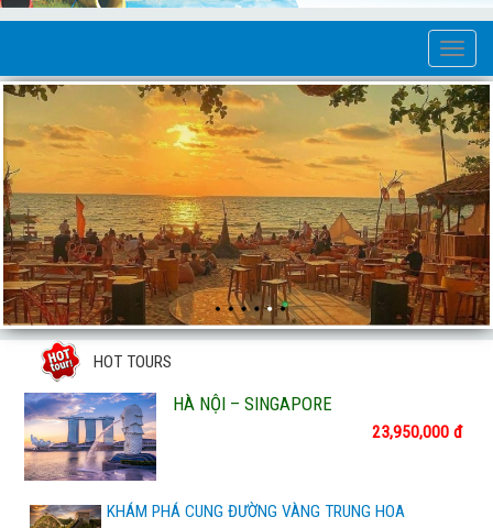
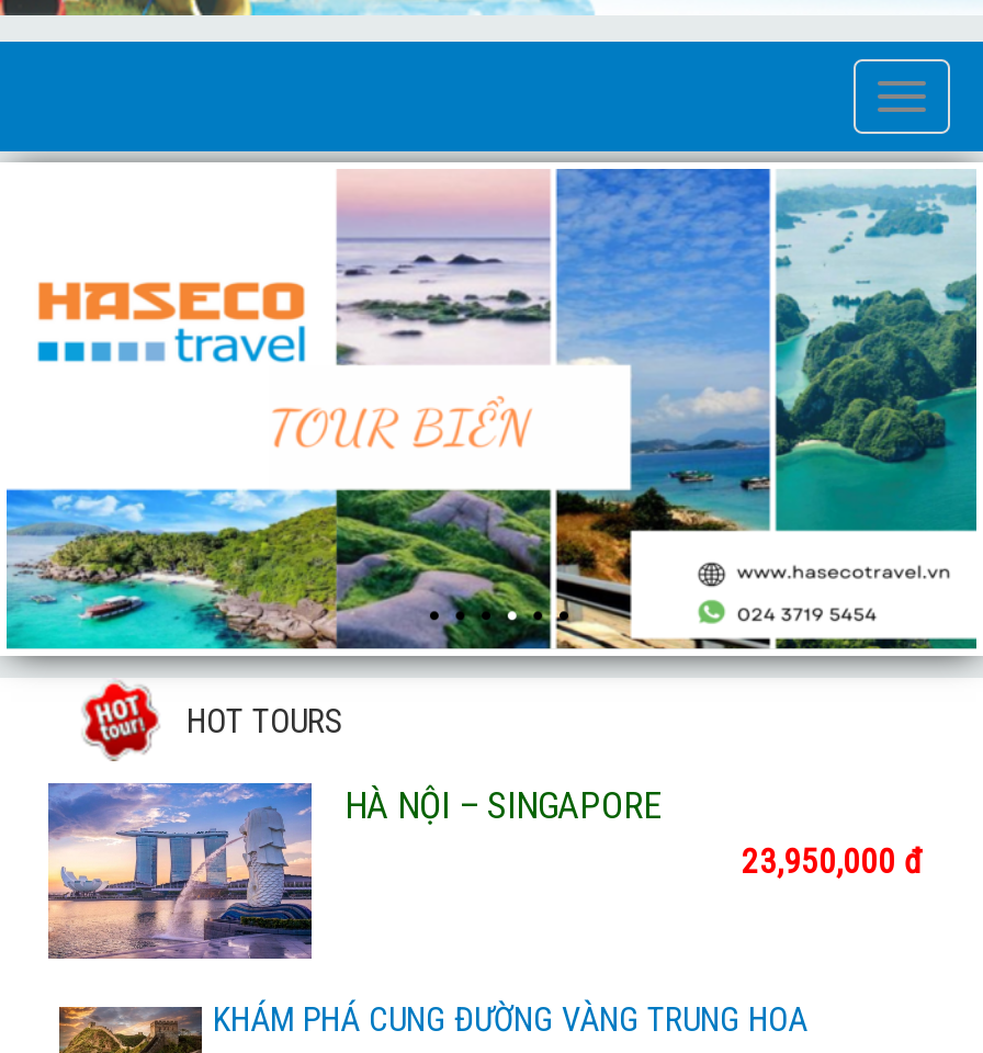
[3,84,490,327] [image] -> [7,167,976,652] [image]

